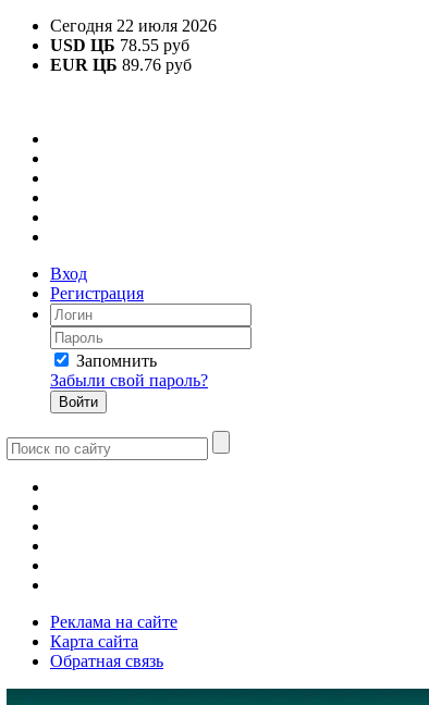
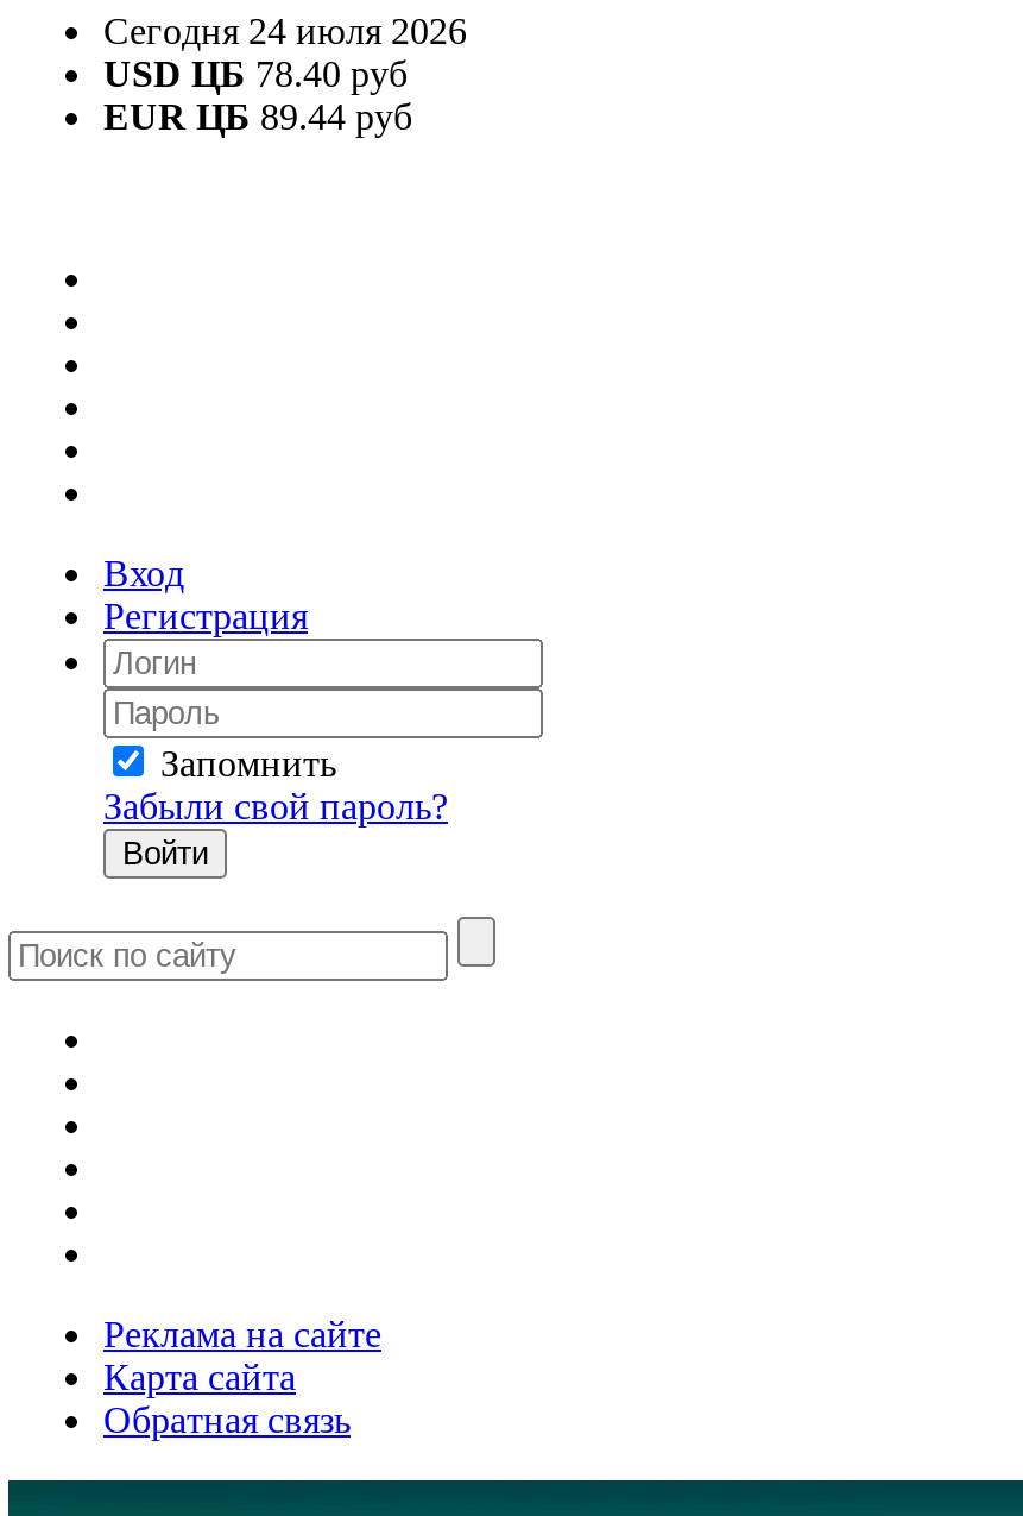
[50,16,217,35] Сегодня 22 июля 2026 -> [103,11,467,51] Сегодня 24 июля 2026
[50,36,189,54] USD ЦБ 78.55 руб -> [103,54,408,94] USD ЦБ 78.40 руб
[50,55,192,74] EUR ЦБ 89.76 руб -> [103,96,412,137] EUR ЦБ 89.44 руб

